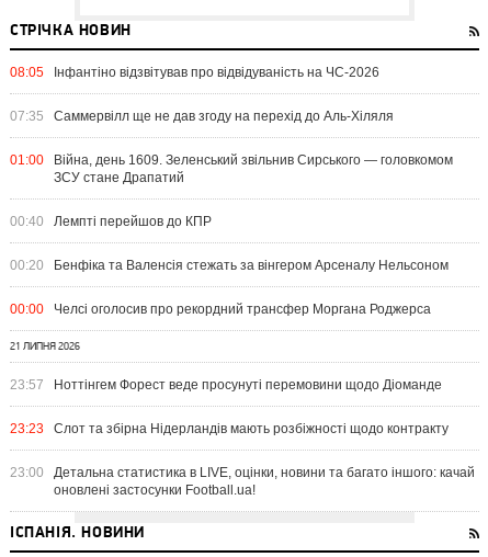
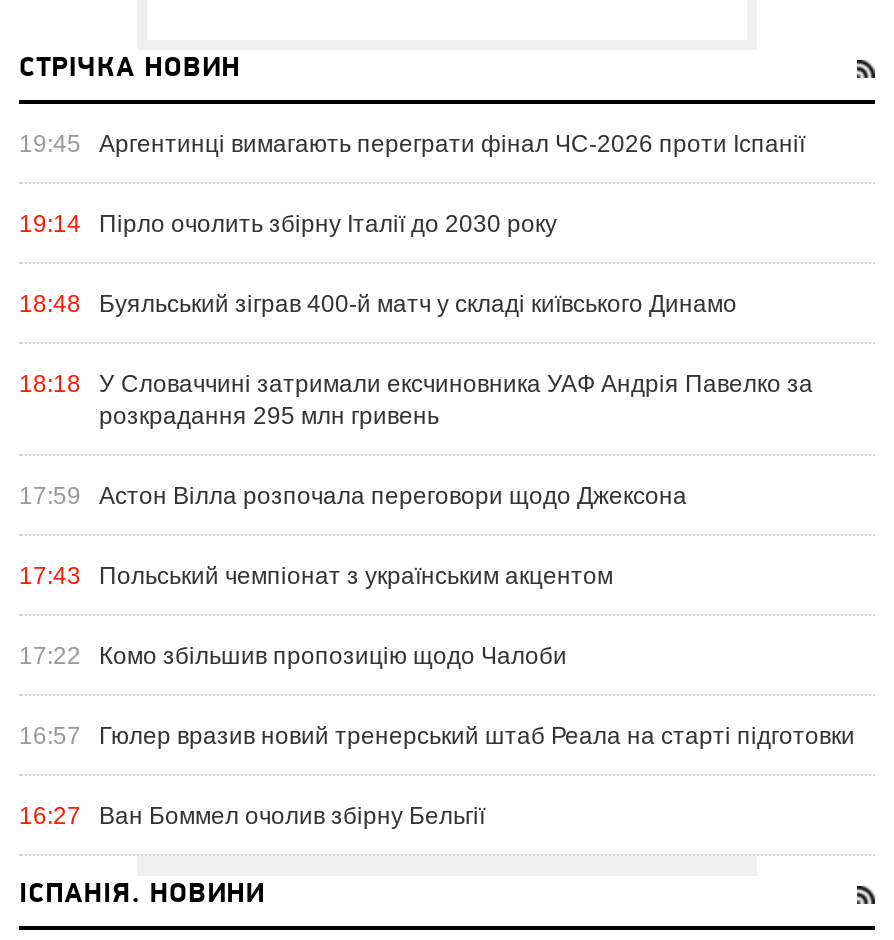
[10,65,475,498] 08:05 | Інфантіно відзвітував про відвідуваність на ЧС-2026 | 07:35 | Саммервілл ще не дав згоду на перехід до Аль-Хіляля | 01:00 | Війна, день 1609. Зеленський звільнив Сирського — головкомом | ЗСУ стане Драпатий | 00:40 | Лемпті перейшов до КПР | 00:20 | Бенфіка та Валенсія стежать за вінгером Арсеналу Нельсоном | 00:00 | Челсі оголосив про рекордний трансфер Моргана Роджерса | 21 ЛИПНЯ 2026 | 23:57 | Ноттінгем Форест веде просунуті перемовини щодо Діоманде | 23:23 | Слот та збірна Нідерландів мають розбіжності щодо контракту | 23:00 | Детальна статистика в LIVE, оцінки, новини та багато іншого: качай | оновлені застосунки Football.ua! -> [19,131,855,831] 19:45 | Аргентинці вимагають переграти фінал ЧС-2026 проти Іспанії | 19:14 | Пірло очолить збірну Італії до 2030 року | 18:48 | Буяльський зіграв 400-й матч у складі київського Динамо | 18:18 | У Словаччині затримали ексчиновника УАФ Андрія Павелко за | розкрадання 295 млн гривень | 17:59 | Астон Вілла розпочала переговори щодо Джексона | 17:43 | Польський чемпіонат з українським акцентом | 17:22 | Комо збільшив пропозицію щодо Чалоби | 16:57 | Гюлер вразив новий тренерський штаб Реала на старті підготовки | 16:27 | Ван Боммел очолив збірну Бельгії

